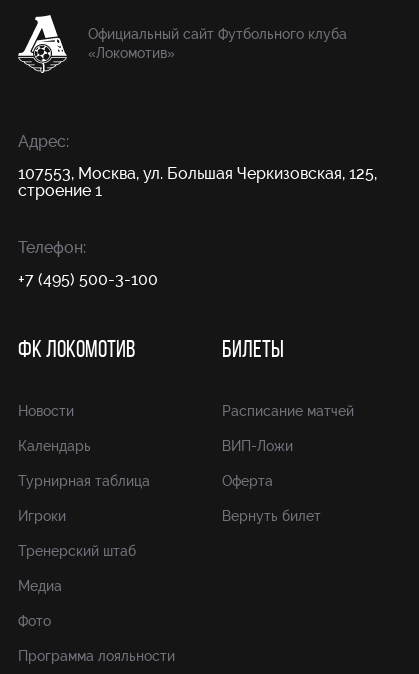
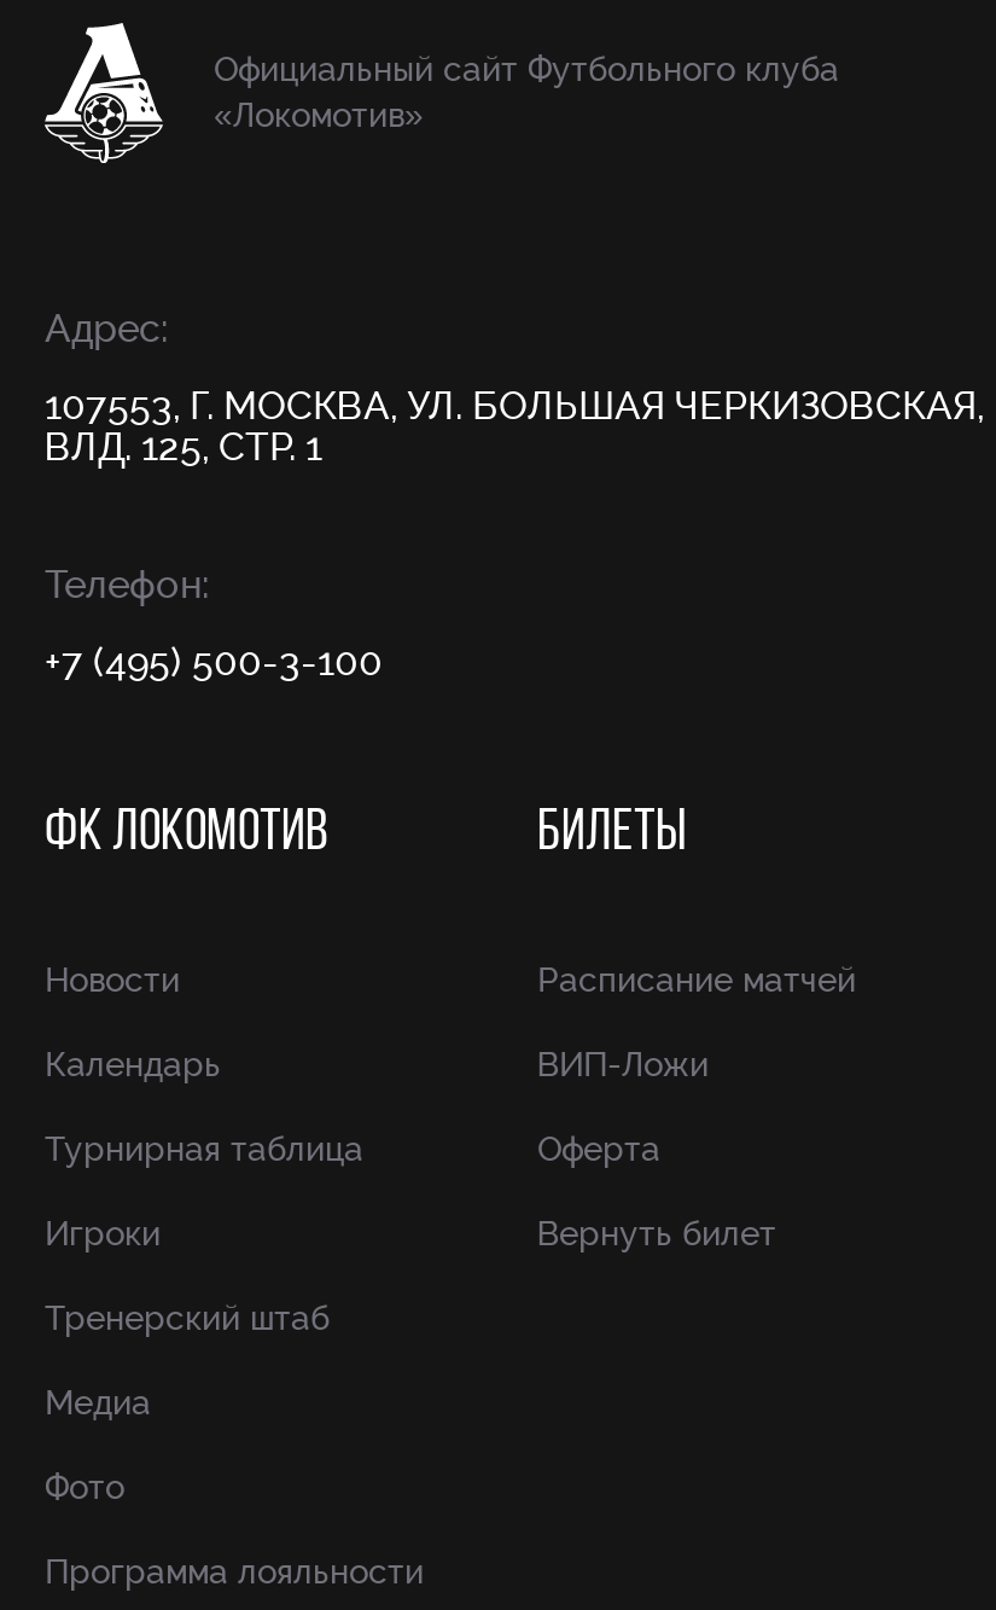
[18,164,377,200] 107553, Москва, ул. Большая Черкизовская, 125, | строение 1 -> [45,382,984,469] 107553, Г. МОСКВА, УЛ. БОЛЬШАЯ ЧЕРКИЗОВСКАЯ, | ВЛД. 125, СТР. 1

